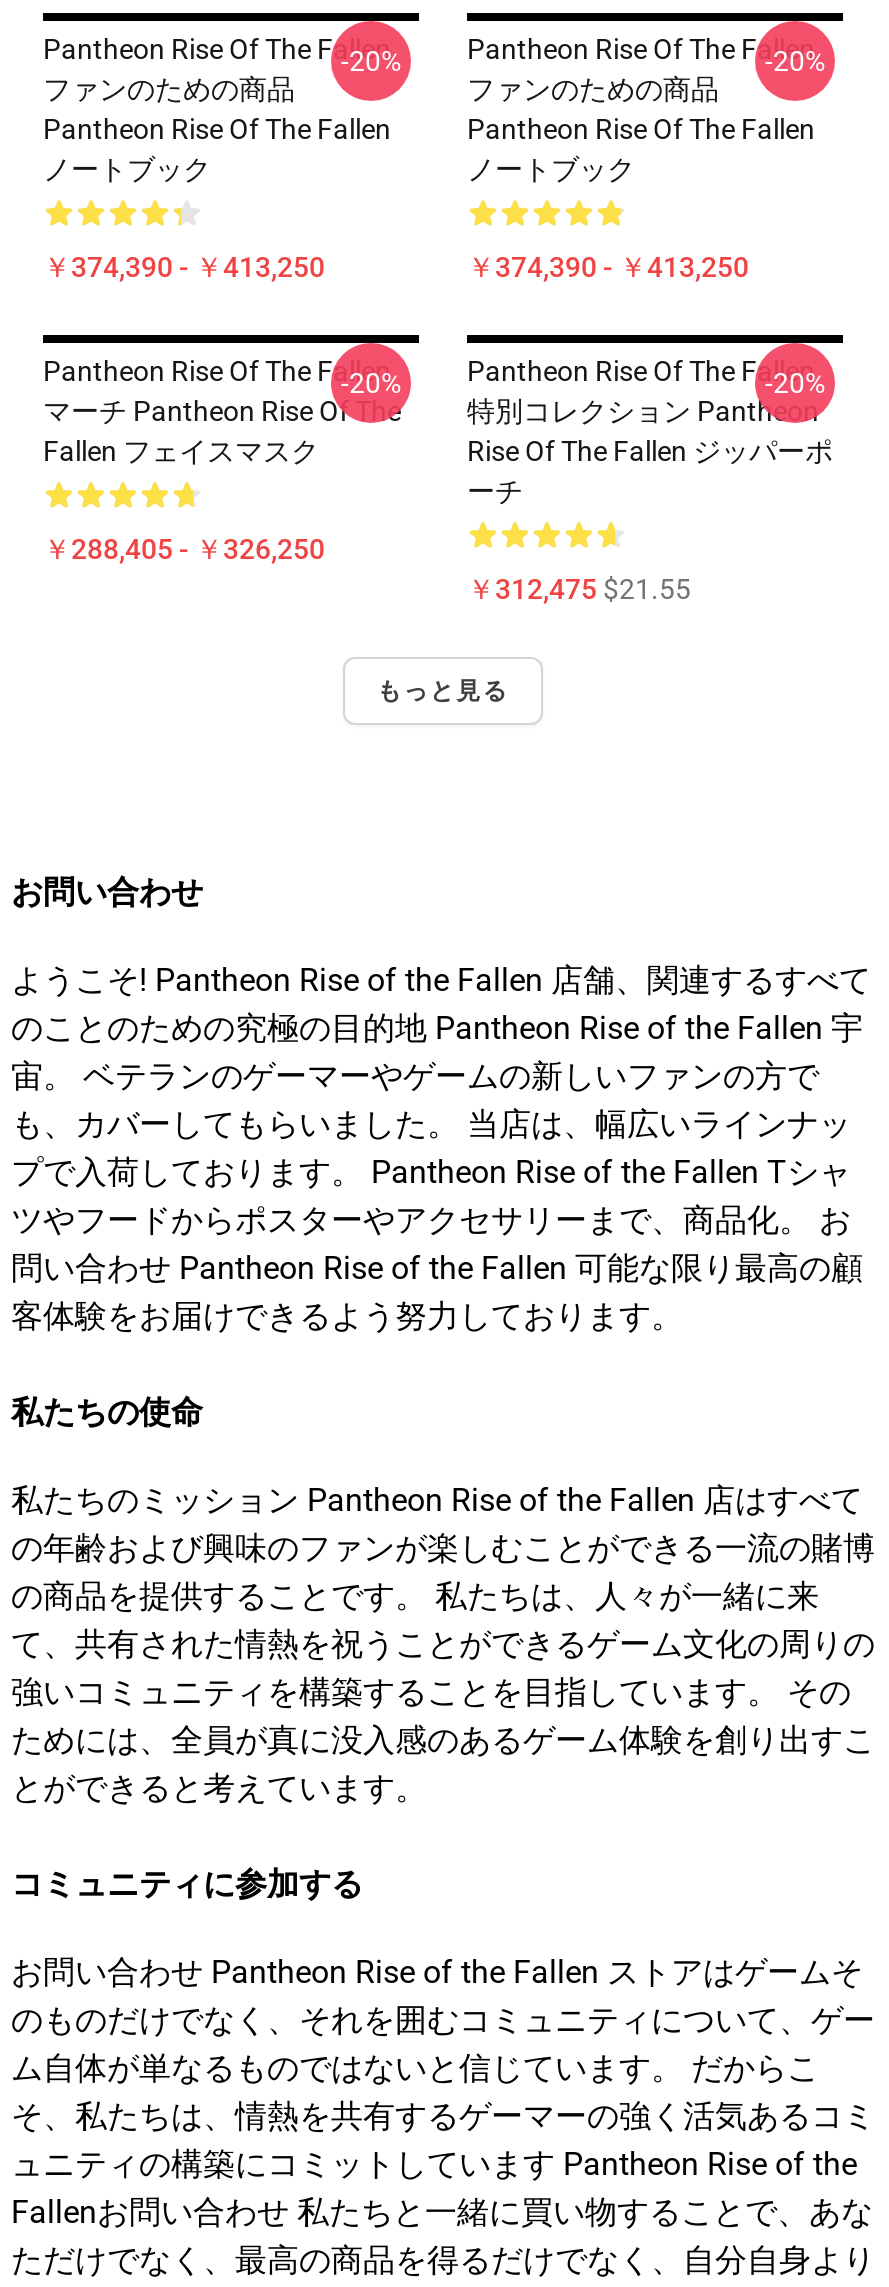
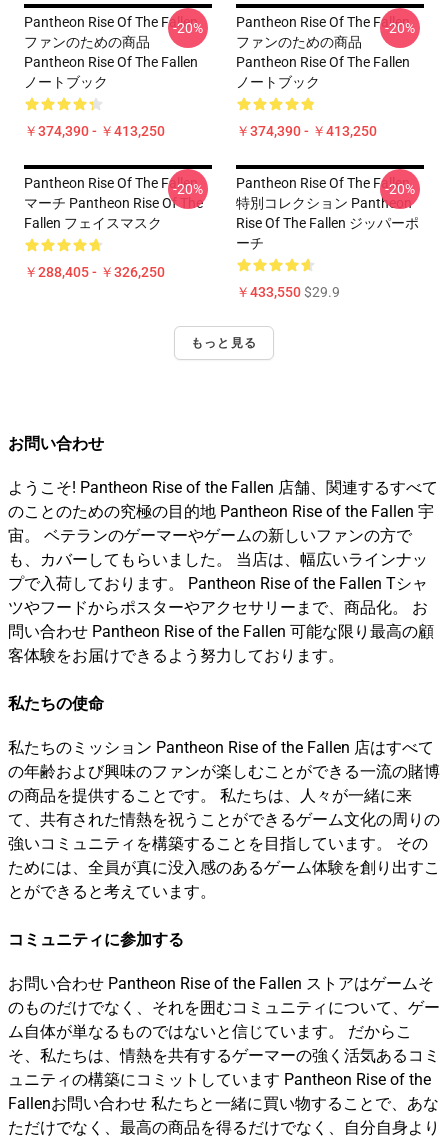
[467,574,691,606] ￥312,475 $21.55 -> [236,284,340,300] ￥433,550 $29.9

